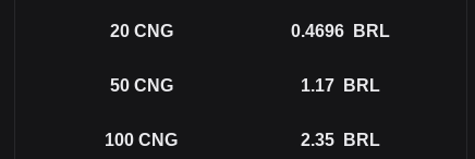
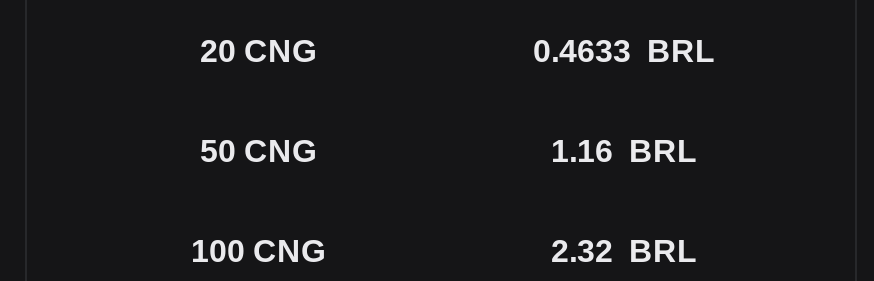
[291,22,390,40] 0.4696 BRL -> [533,34,715,68] 0.4633 BRL
[301,76,380,95] 1.17 BRL -> [551,134,697,168] 1.16 BRL
[301,131,380,149] 2.35 BRL -> [551,234,697,268] 2.32 BRL

